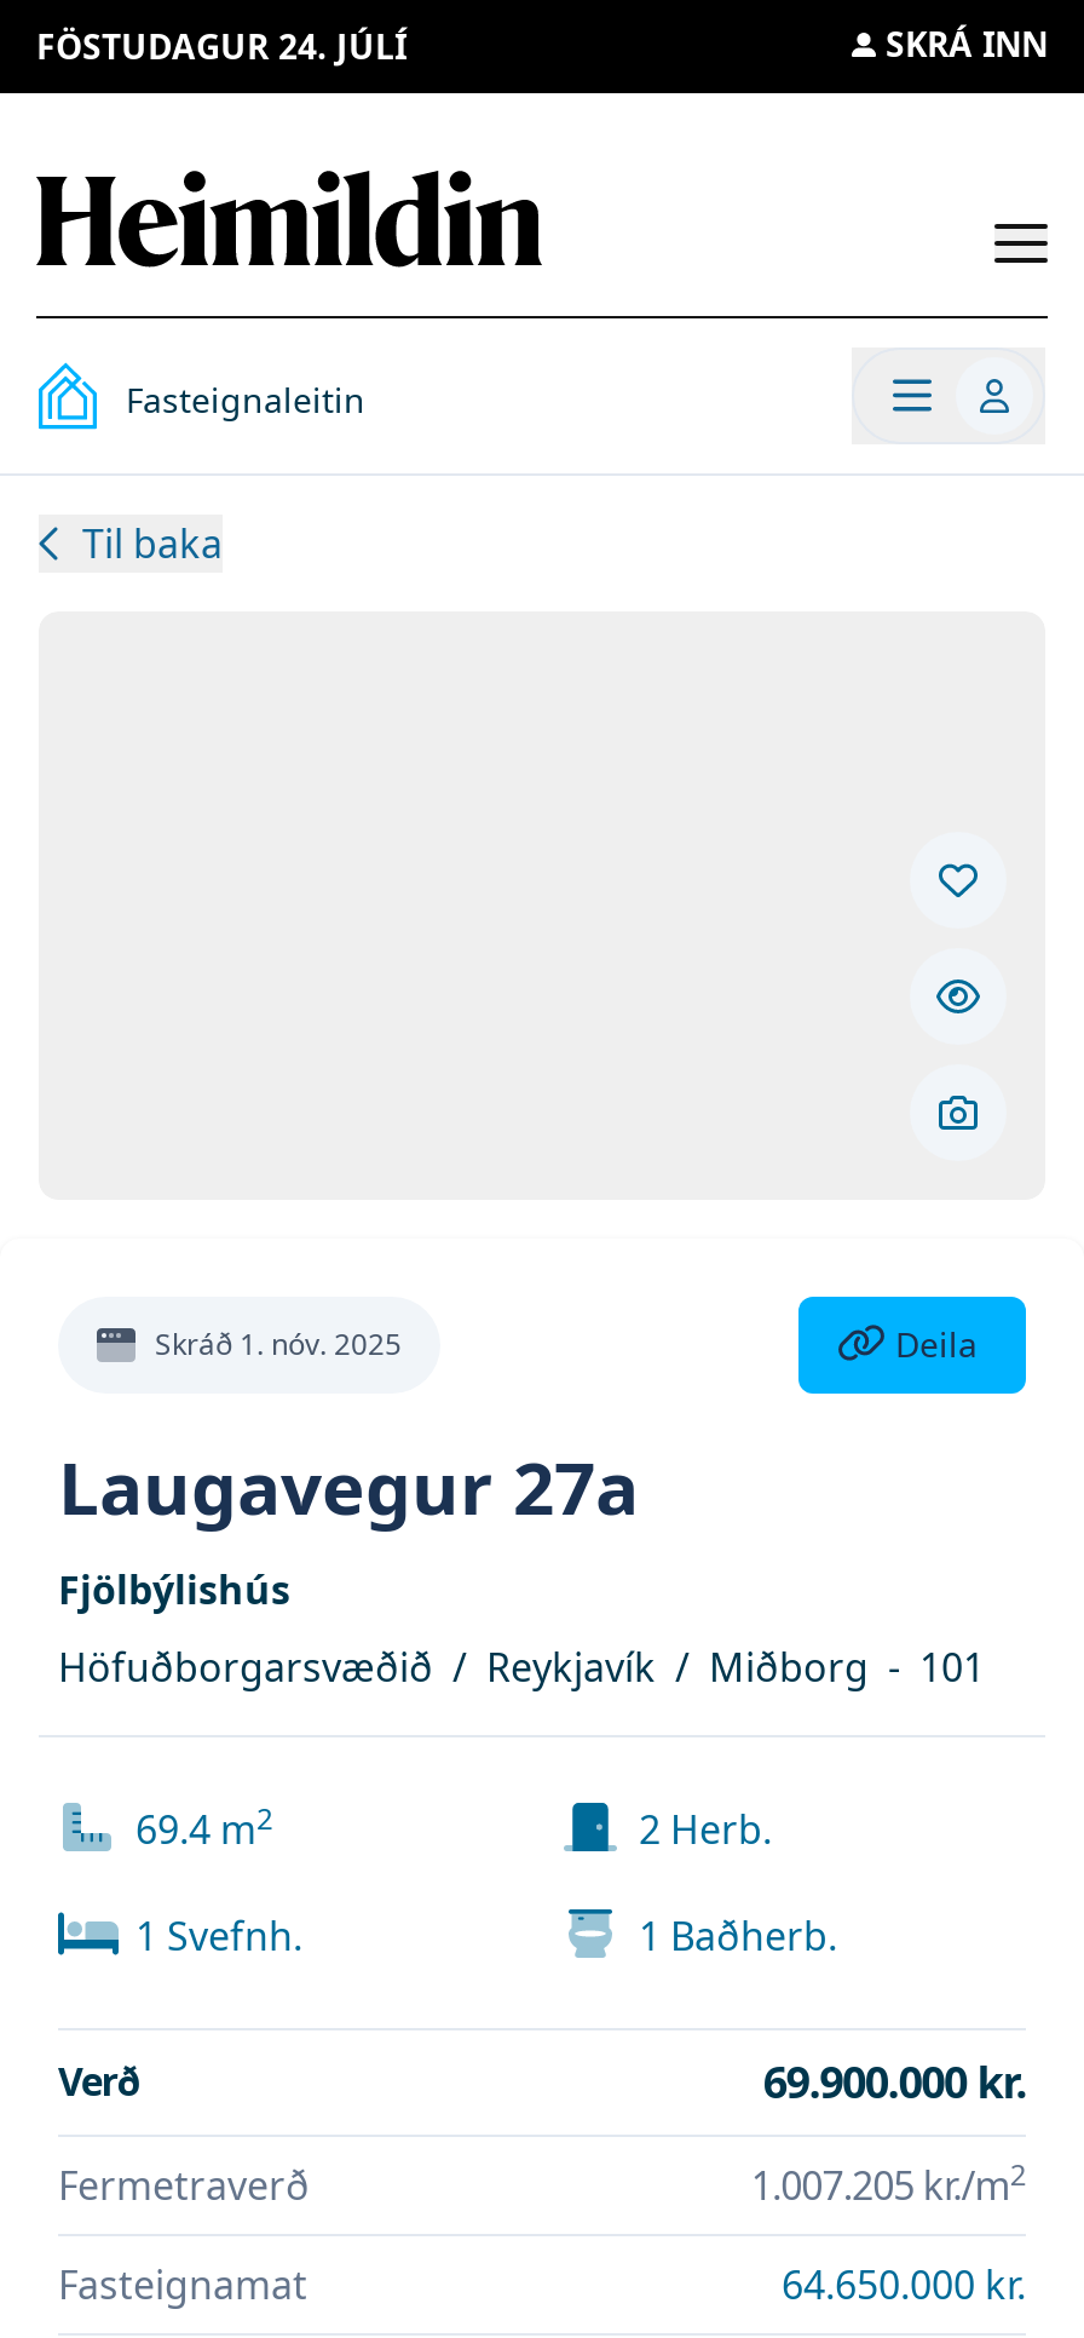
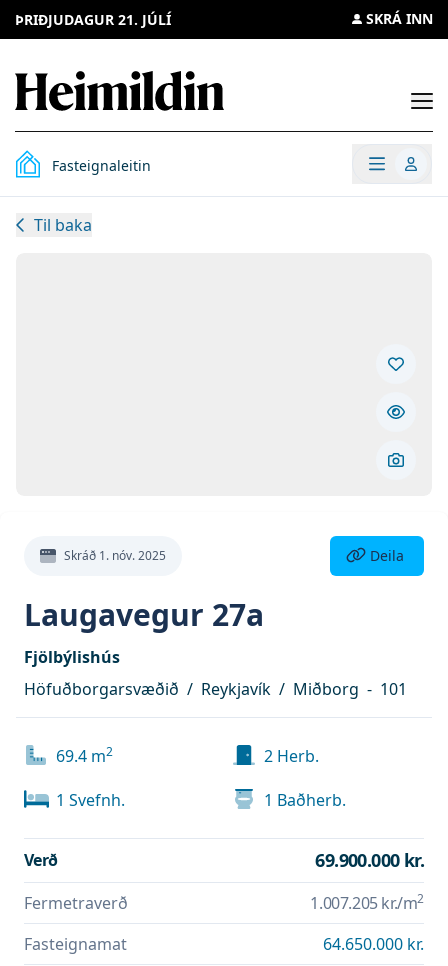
[36,23,406,69] FÖSTUDAGUR 24. JÚLÍ -> [15,10,171,29] ÞRIÐJUDAGUR 21. JÚLÍ

